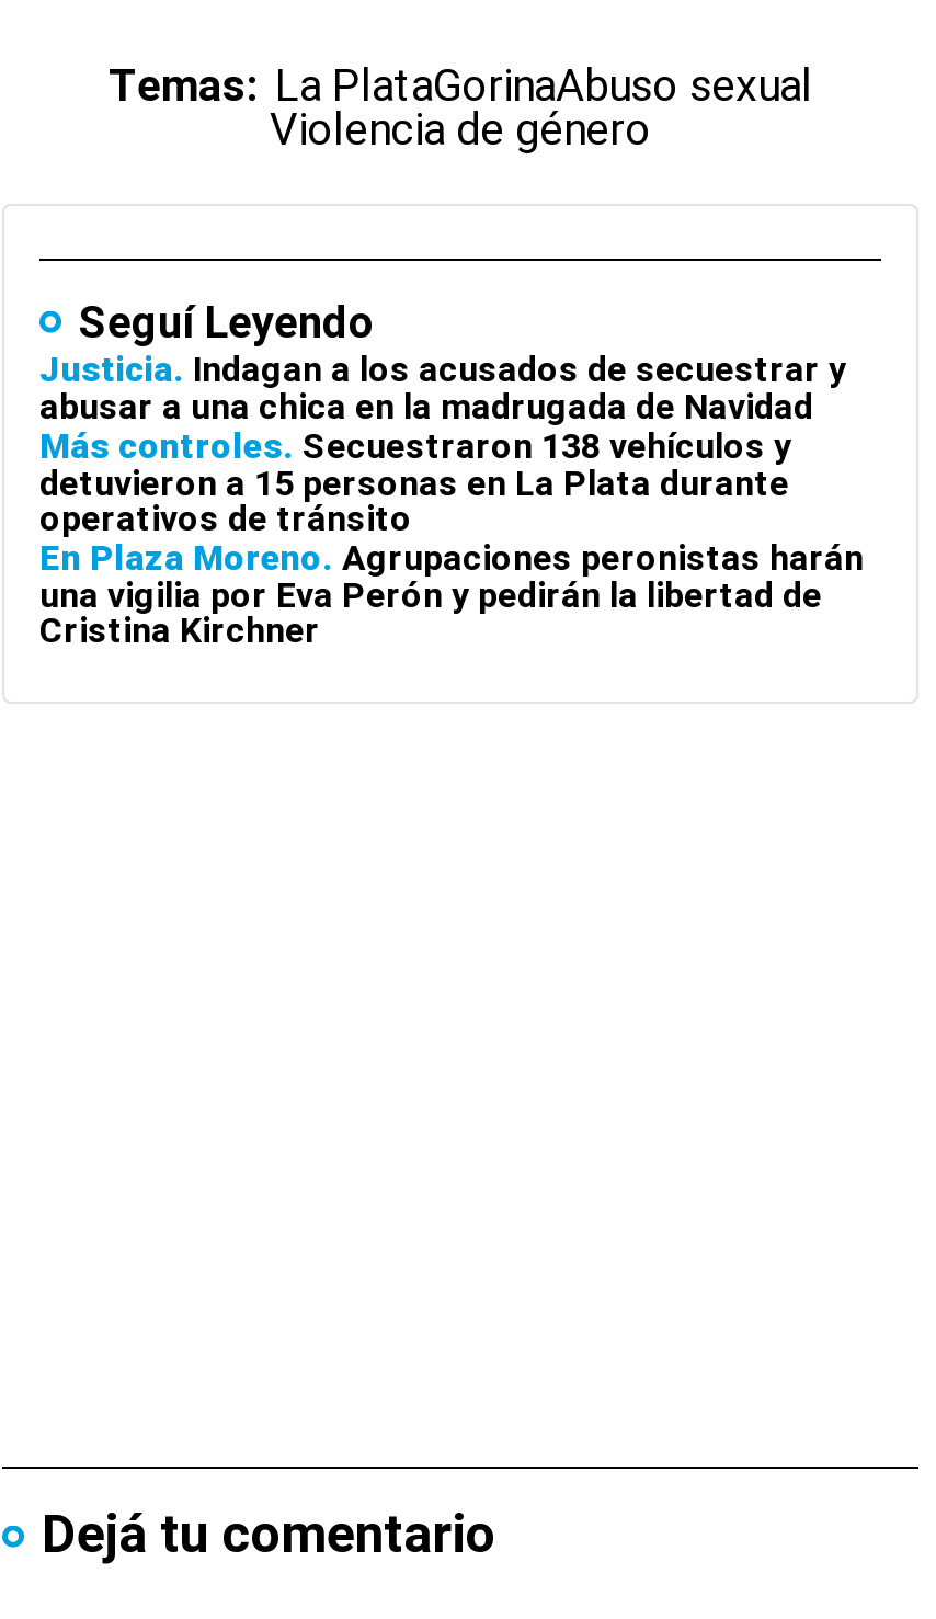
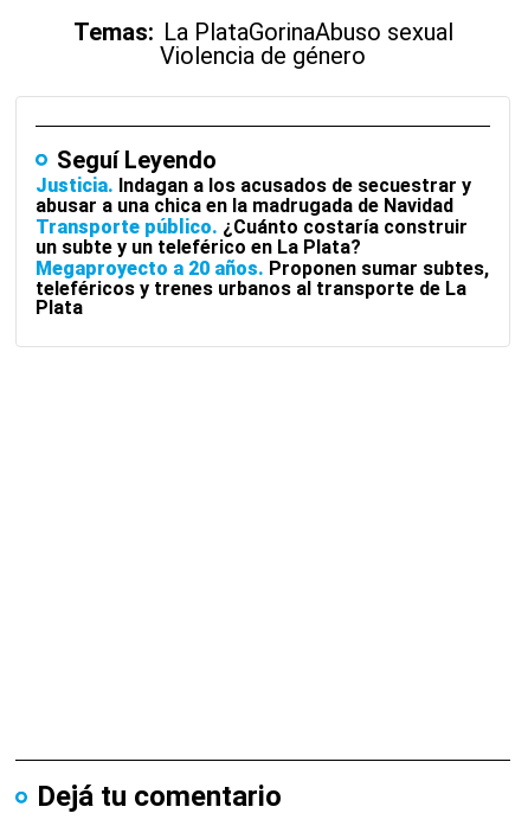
[39,425,864,651] Más controles Secuestraron 138 vehículos y | detuvieron a 15 personas en La Plata durante | operativos de tránsito | En Plaza Moreno Agrupaciones peronistas harán | una vigilia por Eva Perón y pedirán la libertad de | Cristina Kirchner -> [36,216,489,319] Transporte público ¿Cuánto costaría construir | un subte y un teleférico en La Plata? | Megaproyecto a 20 años Proponen sumar subtes, | teleféricos y trenes urbanos al transporte de La | Plata

